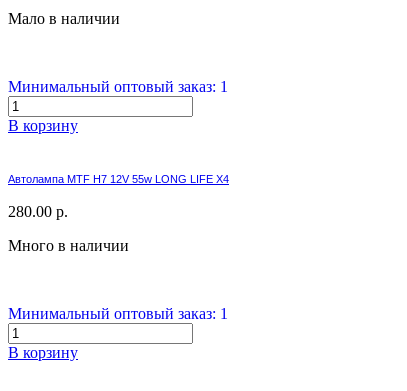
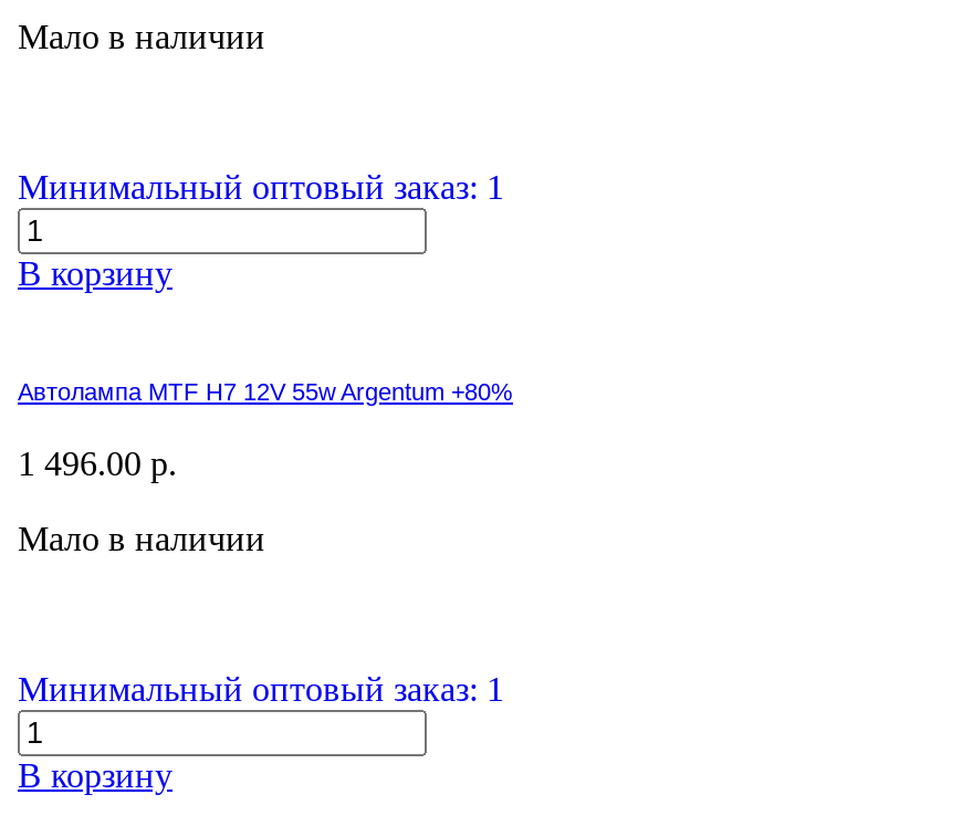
[8,173,229,185] Автолампа MTF H7 12V 55w LONG LIFE X4 -> [18,378,513,404] Автолампа MTF H7 12V 55w Argentum +80%
[8,203,68,220] 280.00 р. -> [18,444,177,481] 1 496.00 р.
[8,237,129,254] Много в наличии -> [18,519,265,557] Мало в наличии

